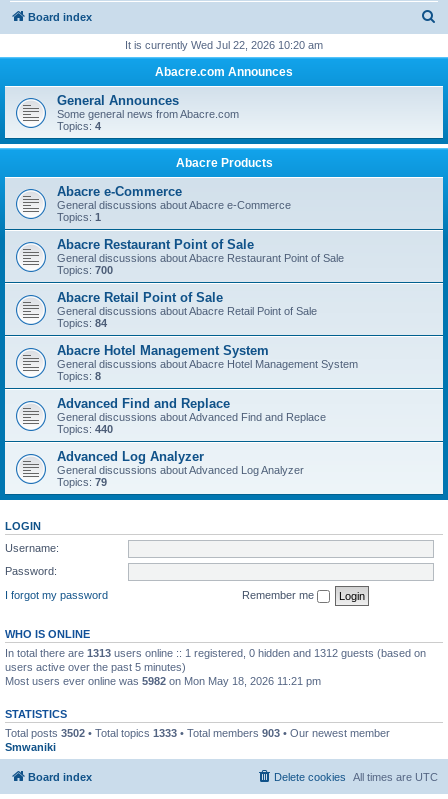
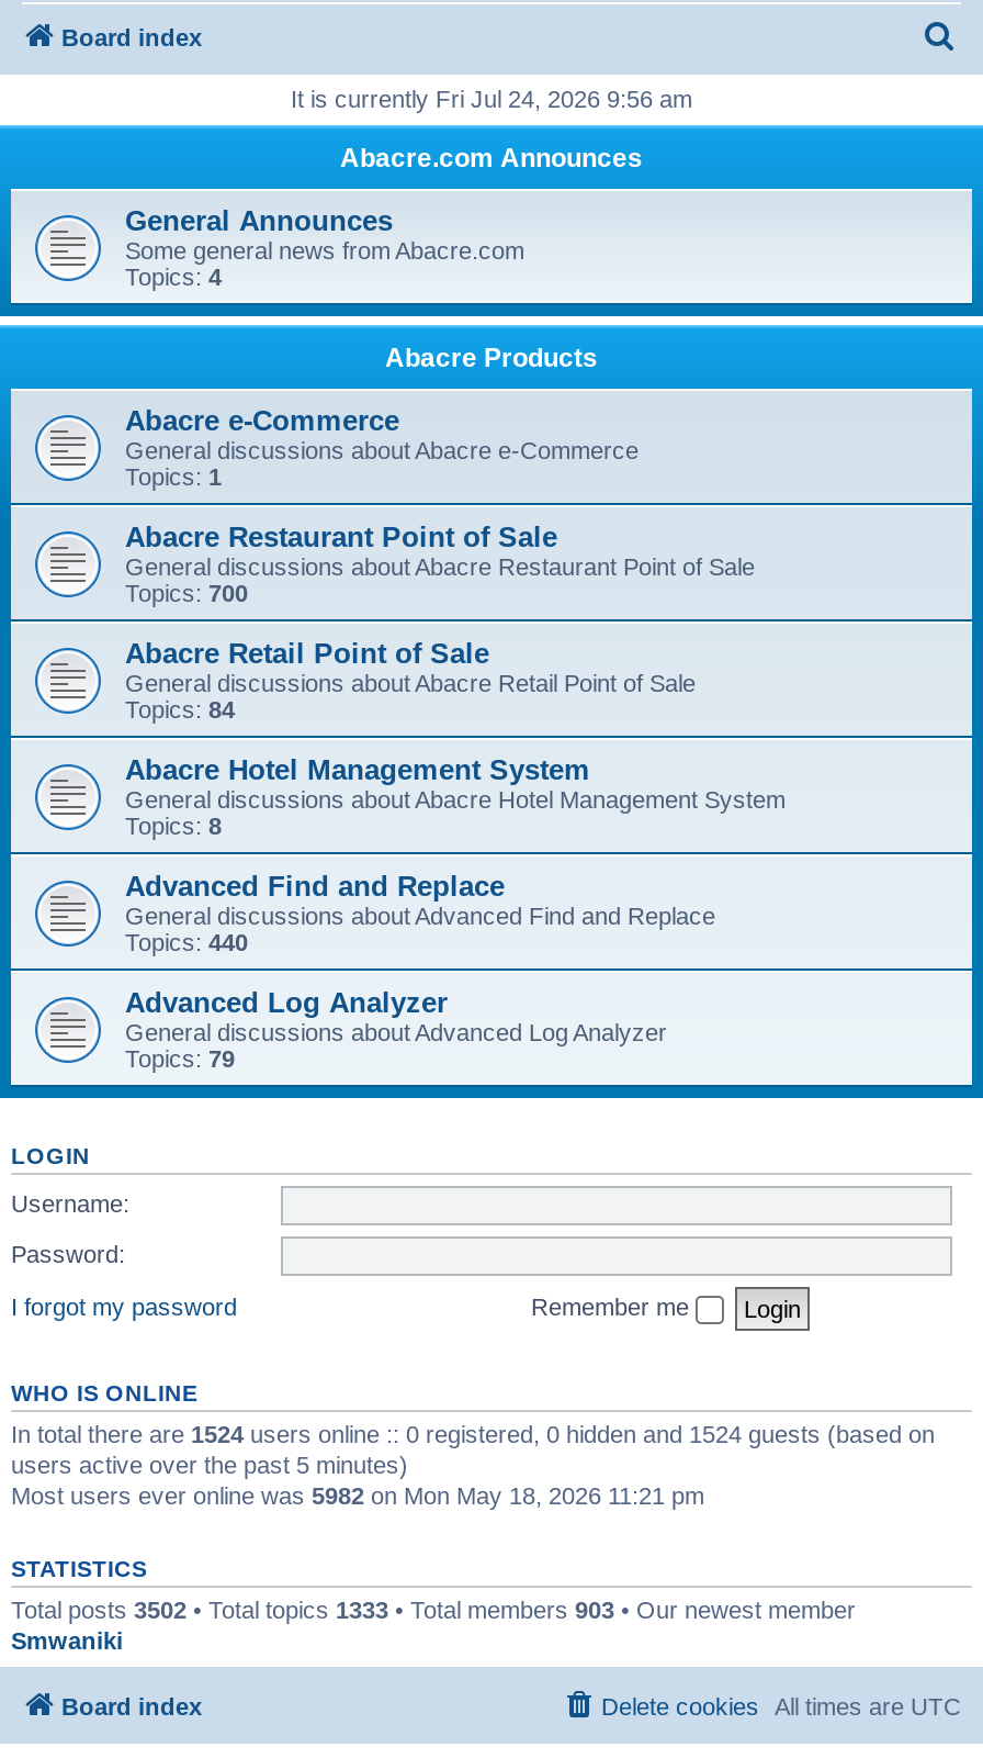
[125,39,323,51] It is currently Wed Jul 22, 2026 10:20 am -> [291,86,692,112] It is currently Fri Jul 24, 2026 9:56 am
[5,646,426,658] In total there are 1313 users online :: 1 registered, 0 hidden and 1312 guests (based on -> [11,1420,935,1446] In total there are 1524 users online :: 0 registered, 0 hidden and 1524 guests (based on

